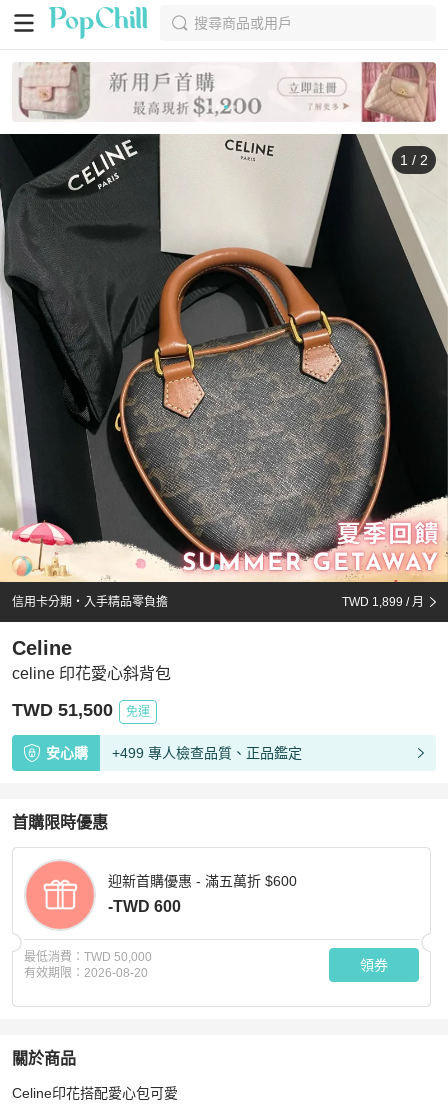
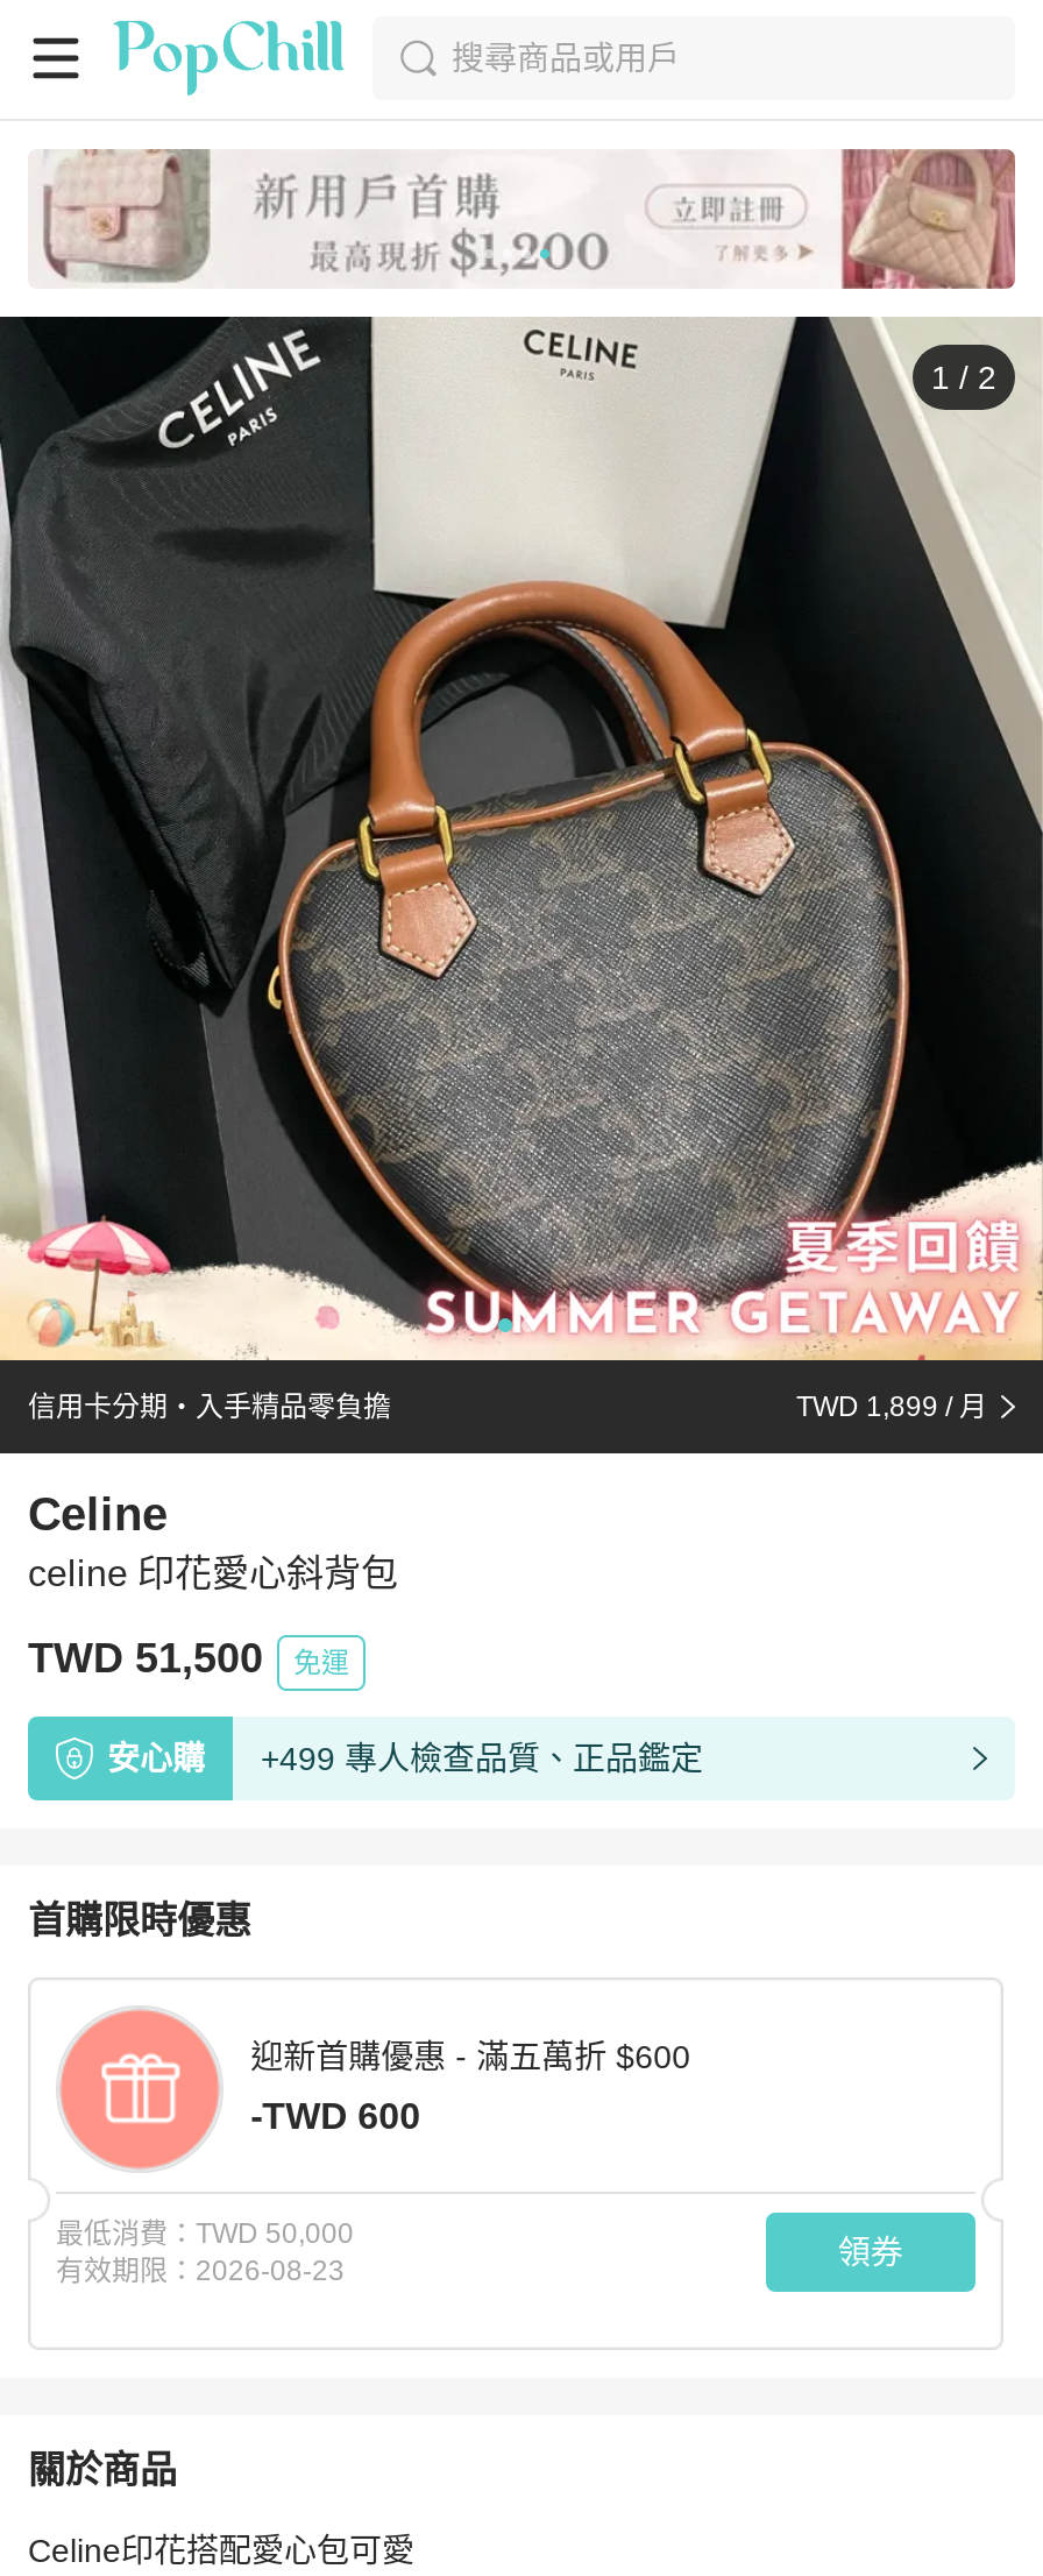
[24,966,148,980] 有效期限：2026-08-20 -> [56,2254,345,2286] 有效期限：2026-08-23

